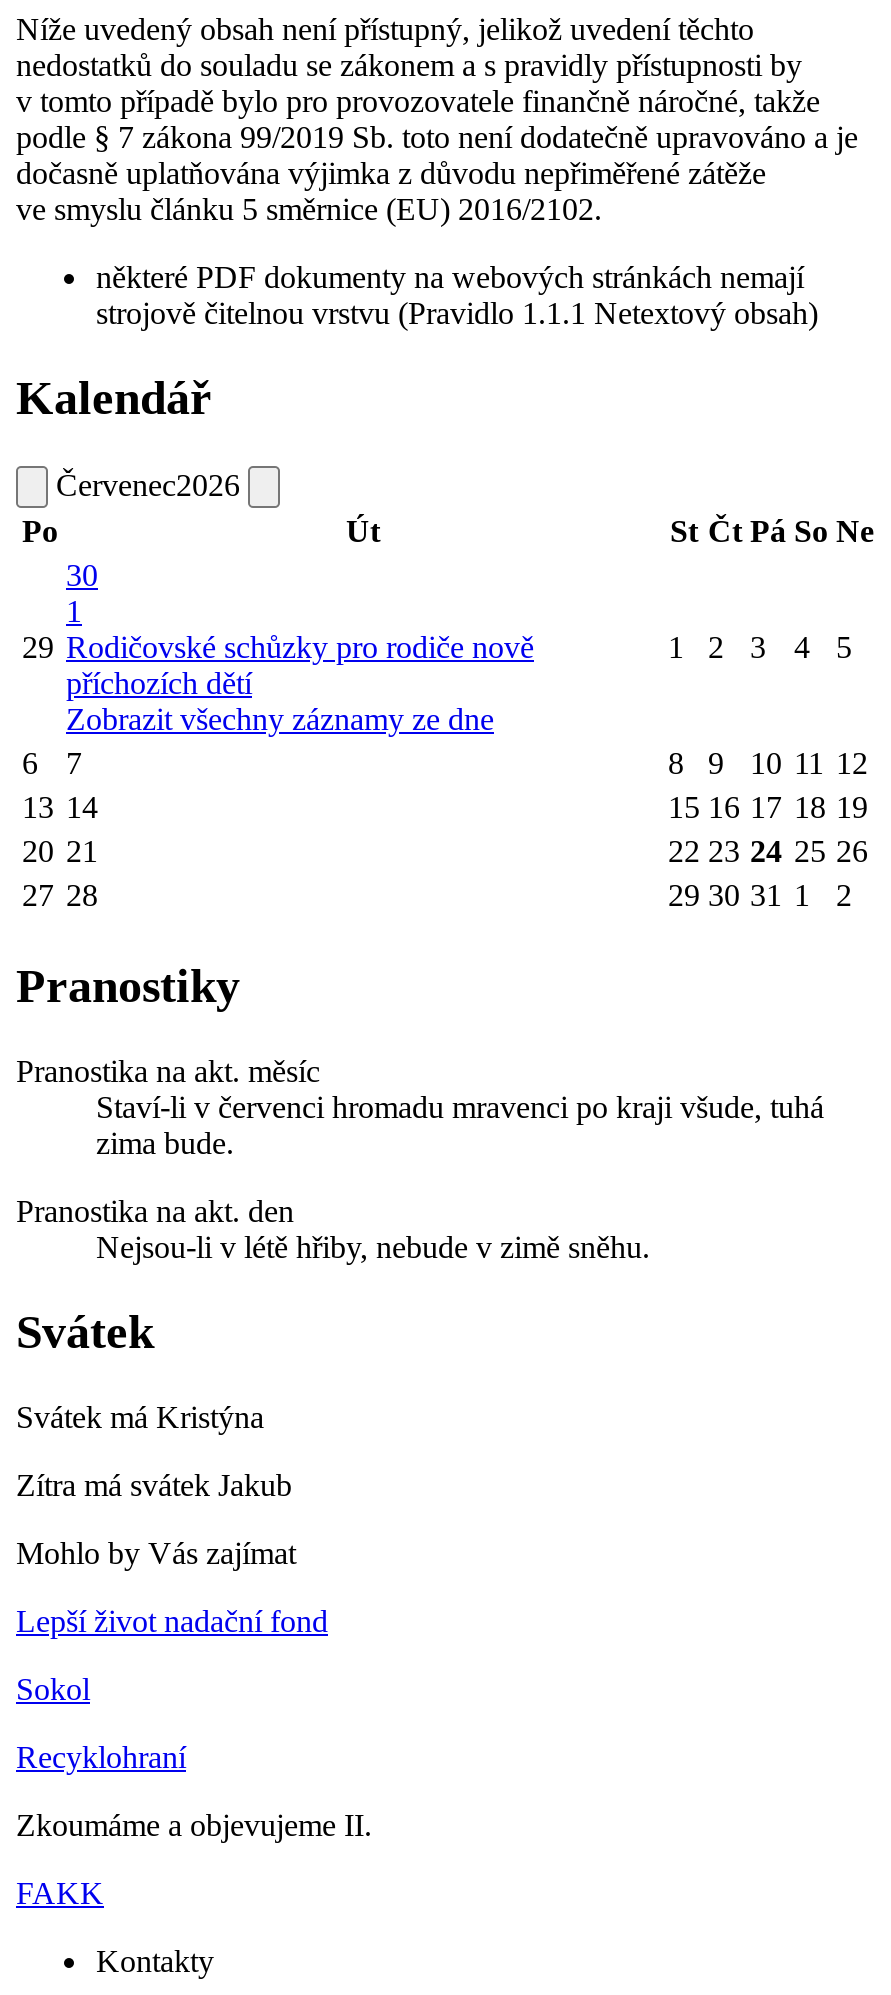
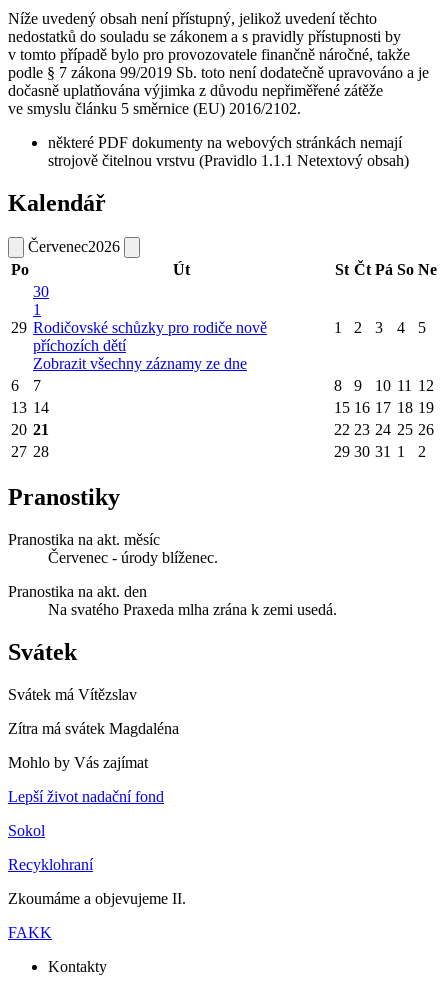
[96,1090,824,1160] Staví-li v červenci hromadu mravenci po kraji všude, tuhá | zima bude. -> [48,549,218,566] Červenec - úrody blíženec.
[96,1230,650,1264] Nejsou-li v létě hřiby, nebude v zimě sněhu. -> [48,601,337,618] Na svatého Praxeda mlha zrána k zemi usedá.
[16,1399,264,1433] Svátek má Kristýna -> [8,686,137,703] Svátek má Vítězslav
[16,1467,292,1501] Zítra má svátek Jakub -> [8,720,179,737] Zítra má svátek Magdaléna

